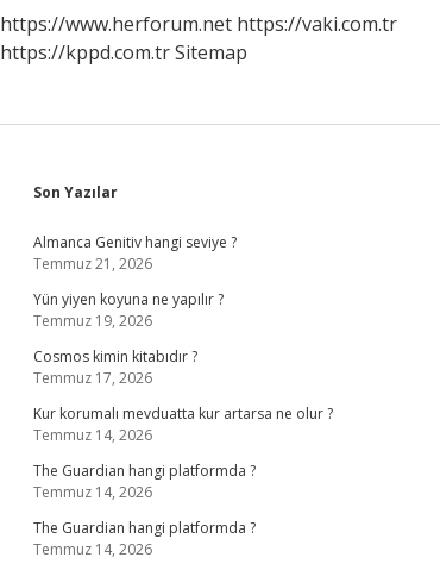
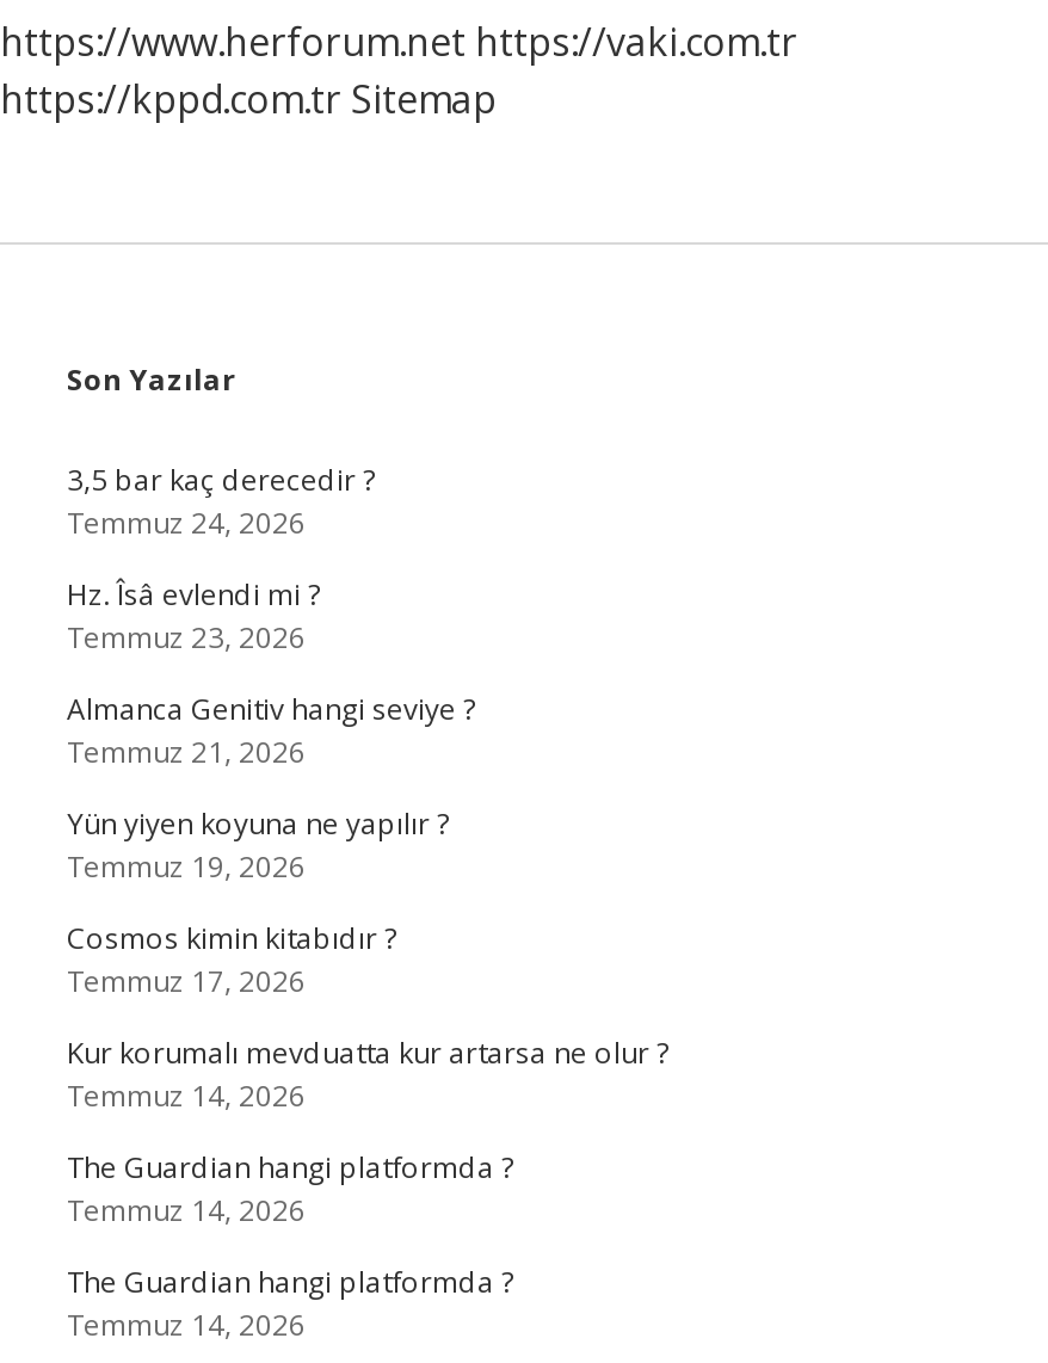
none -> [67,460,375,658] 3,5 bar kaç derecedir ? | Temmuz 24, 2026 | Hz. Îsâ evlendi mi ? | Temmuz 23, 2026

